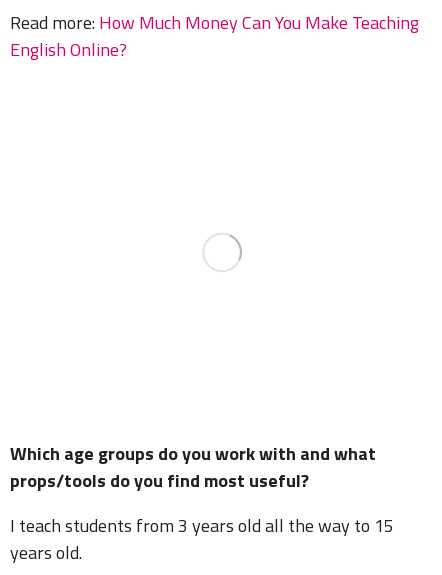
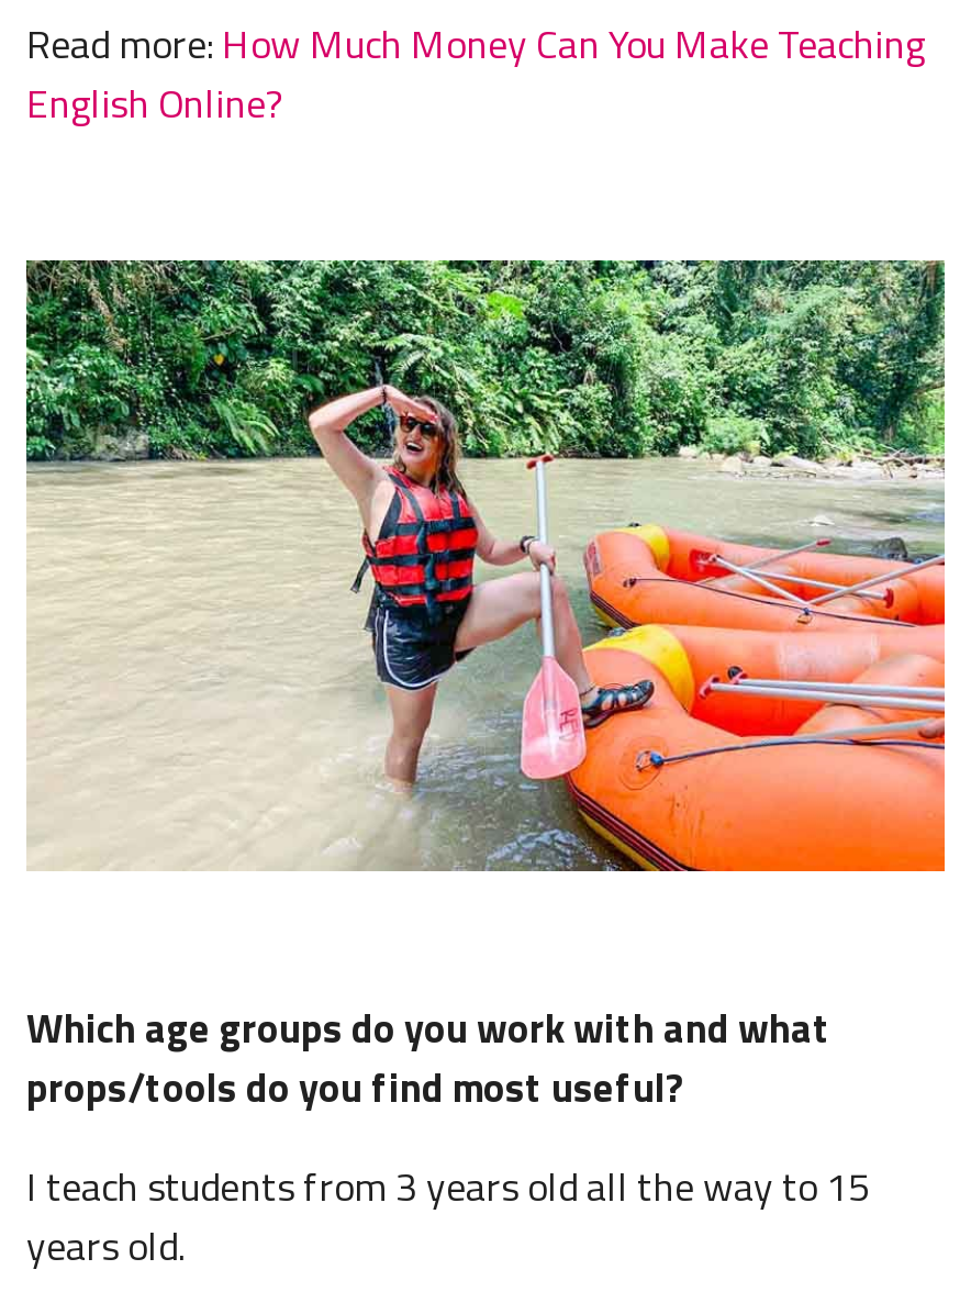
none -> [24,257,947,872] [image]

